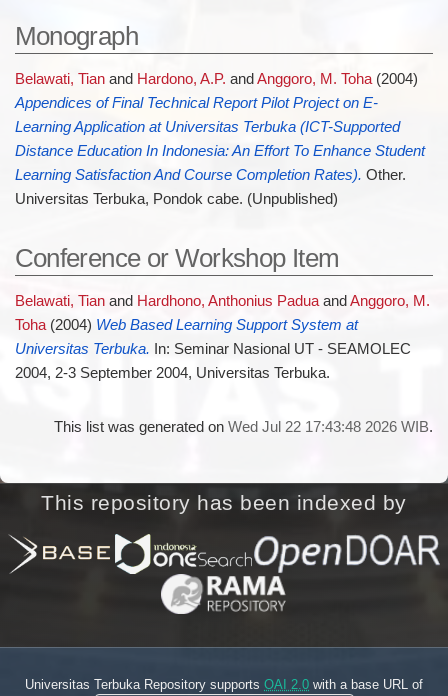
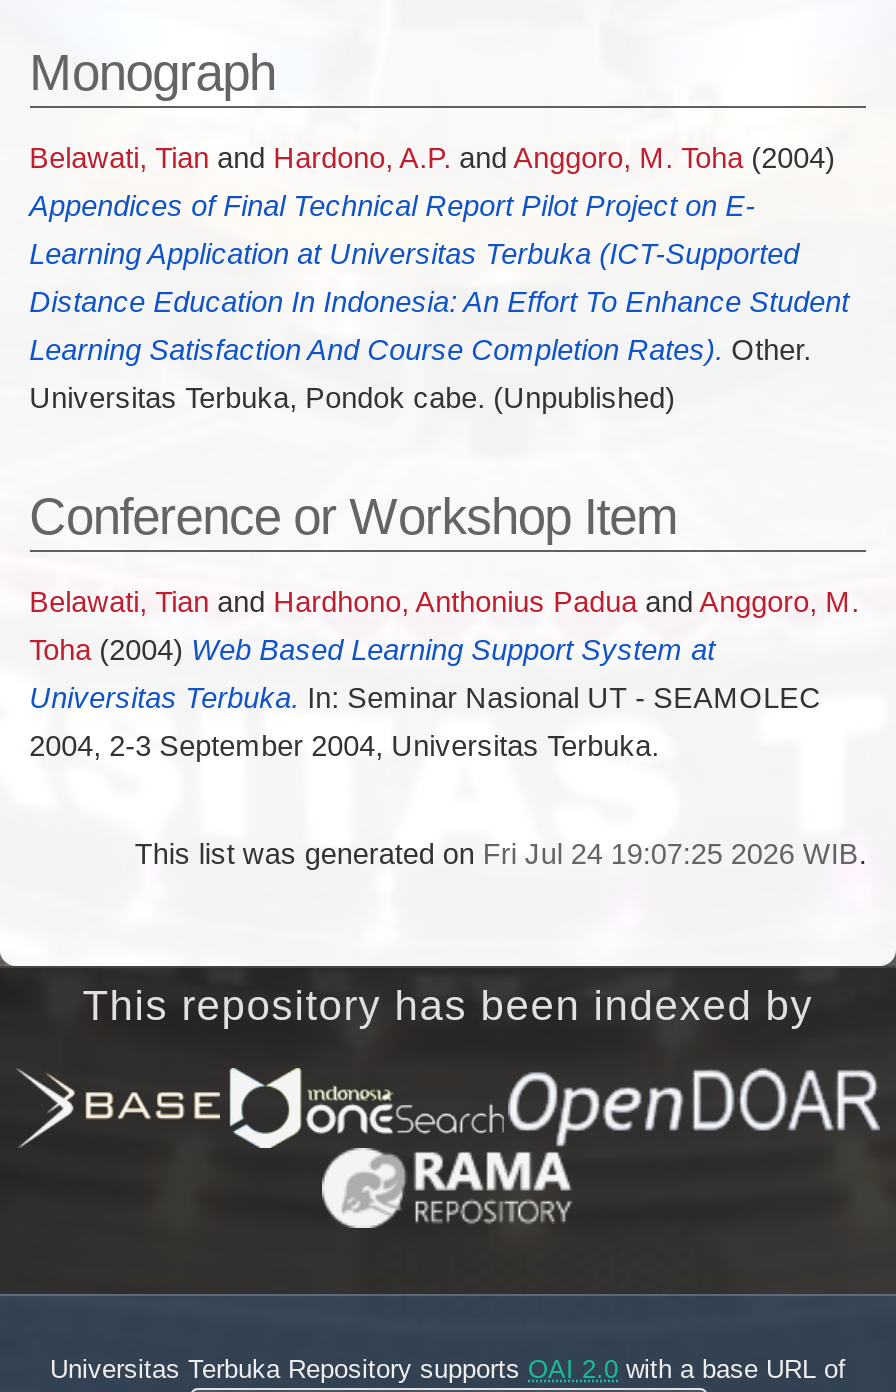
[54,419,433,435] This list was generated on Wed Jul 22 17:43:48 2026 WIB. -> [135,838,867,870] This list was generated on Fri Jul 24 19:07:25 2026 WIB.

